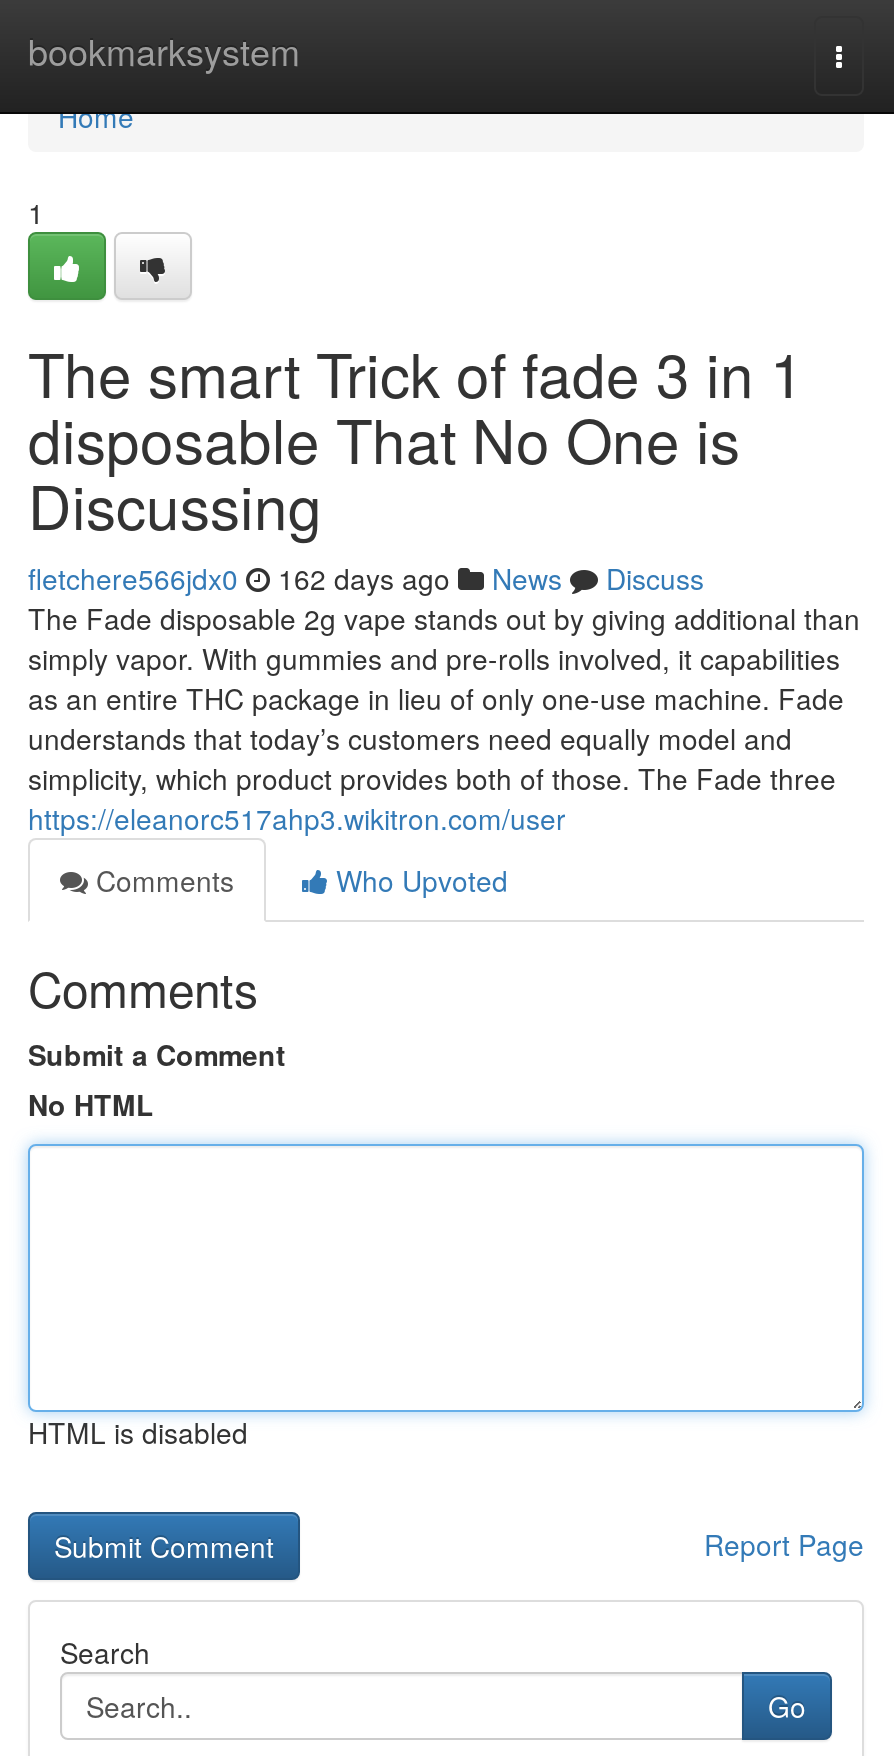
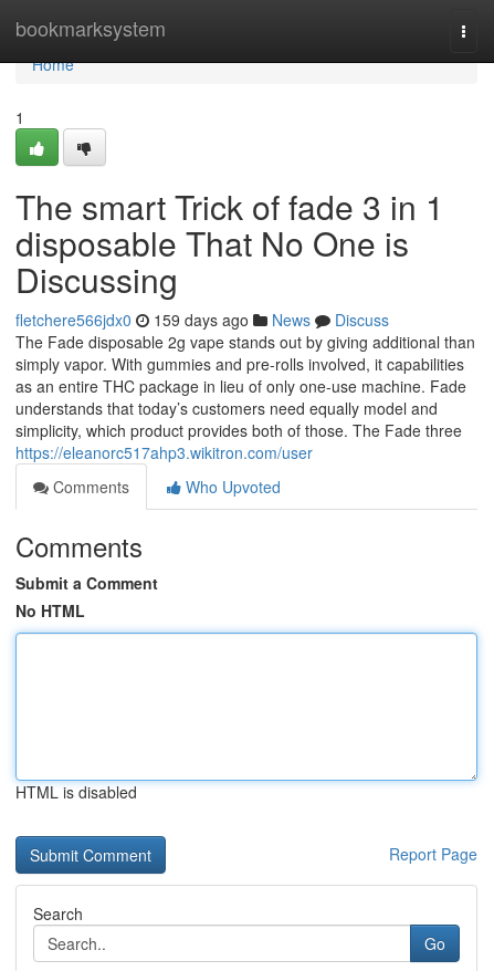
[28,558,704,598] fletchere566jdx0 162 days ago News Discuss -> [15,309,389,331] fletchere566jdx0 159 days ago News Discuss

